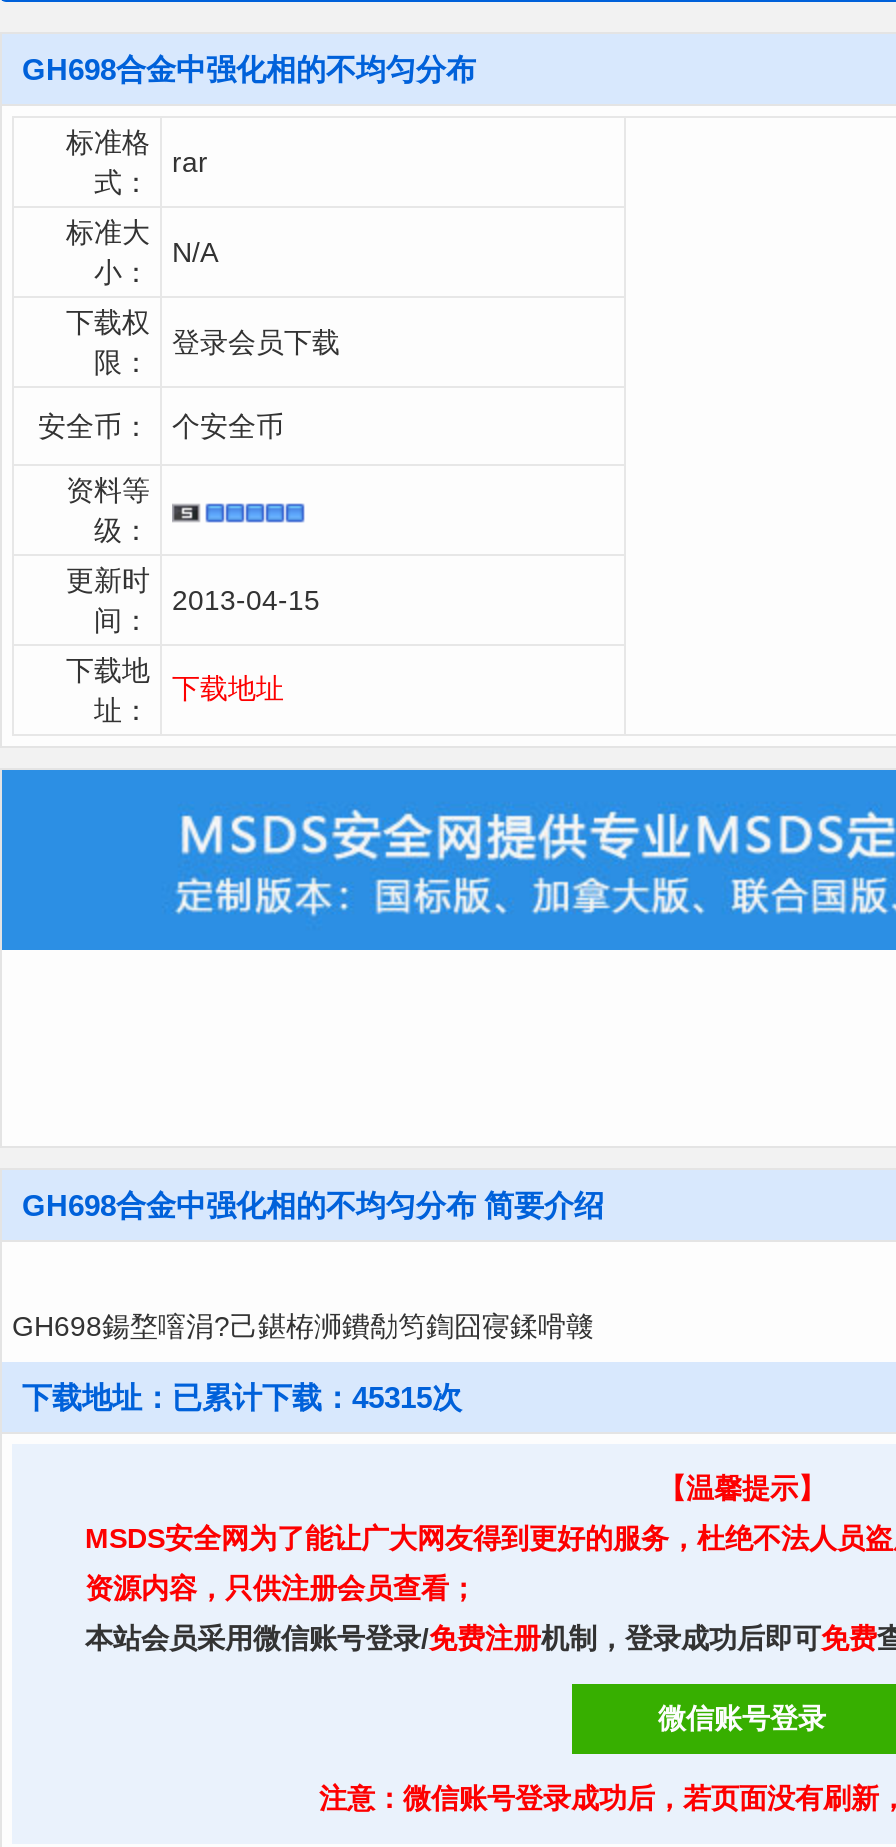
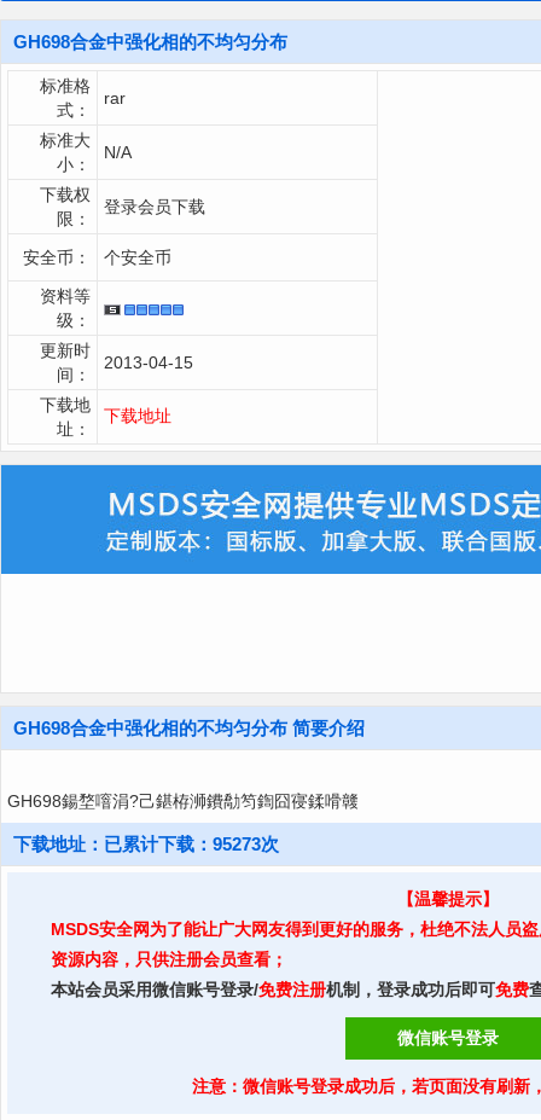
[22,1380,462,1414] 下载地址：已累计下载：45315次 -> [13,834,279,854] 下载地址：已累计下载：95273次

